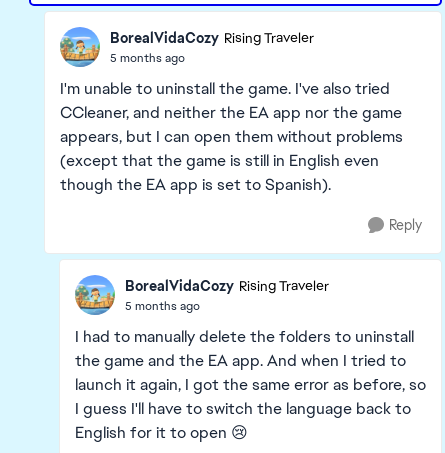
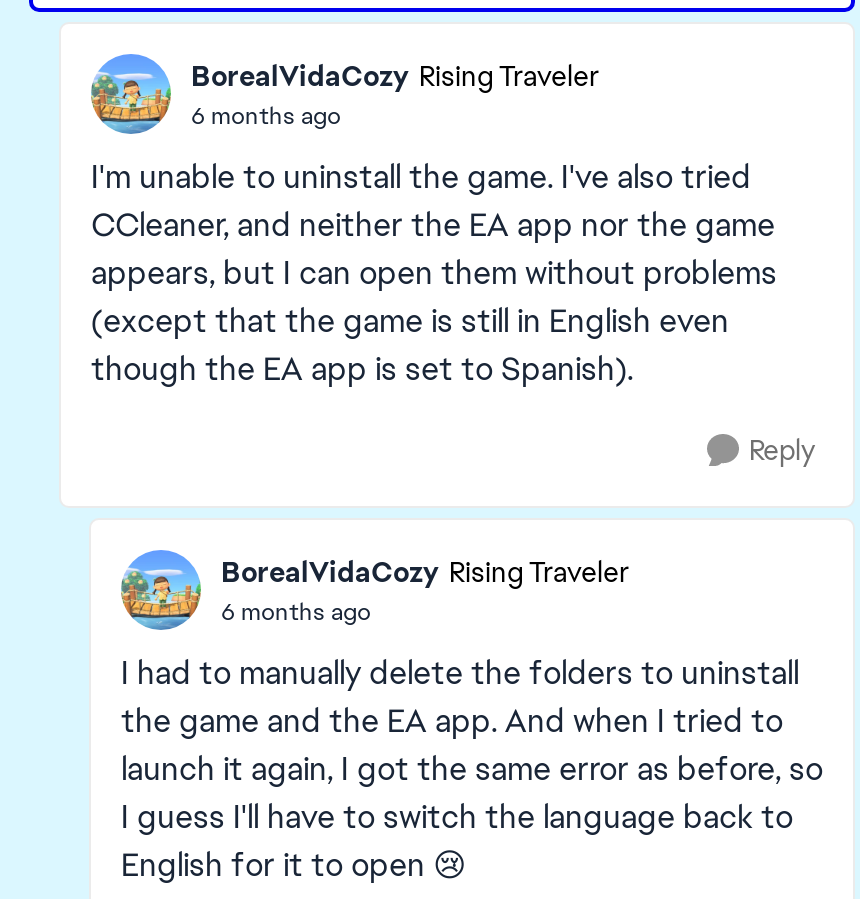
[110,49,185,65] 5 months ago -> [191,99,341,131] 6 months ago
[125,297,200,313] 5 months ago -> [221,595,371,627] 6 months ago

